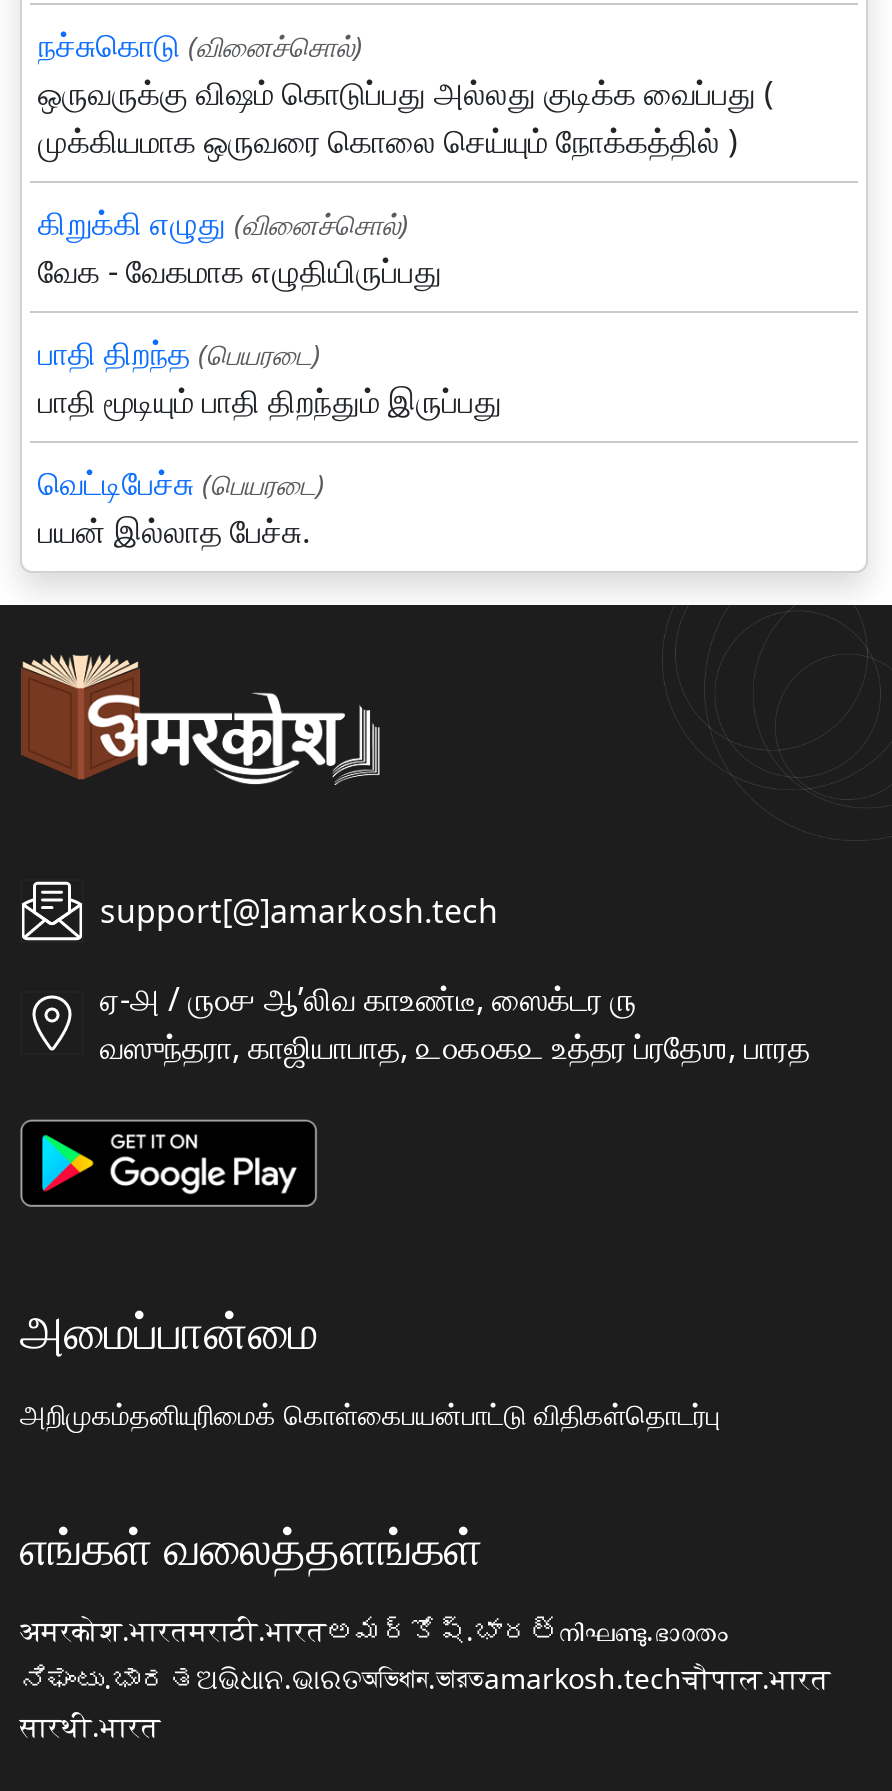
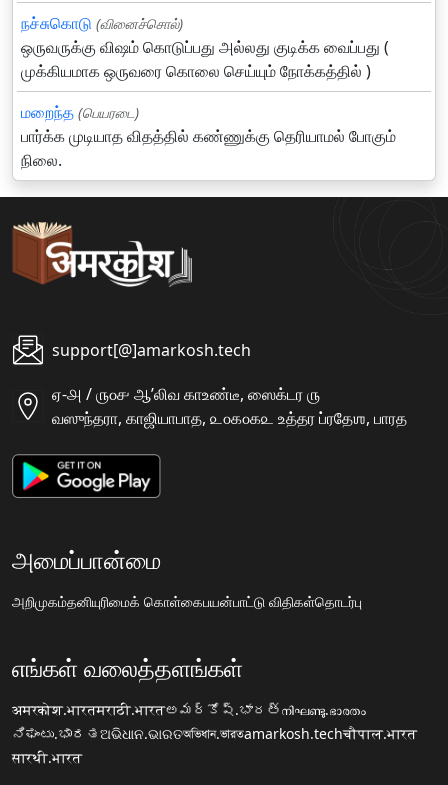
[38,201,502,553] கிறுக்கி எழுது (வினைச்சொல்) | வேக - வேகமாக எழுதியிருப்பது | பாதி திறந்த (பெயரடை) | பாதி மூடியும் பாதி திறந்தும் இருப்பது | வெட்டிபேச்சு (பெயரடை) | பயன் இல்லாத பேச்சு. -> [21,101,396,171] மறைந்த (பெயரடை) | பார்க்க முடியாத விதத்தில் கண்ணுக்கு தெரியாமல் போகும் | நிலை.

